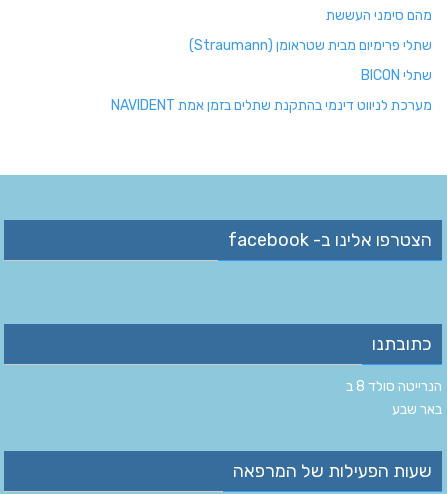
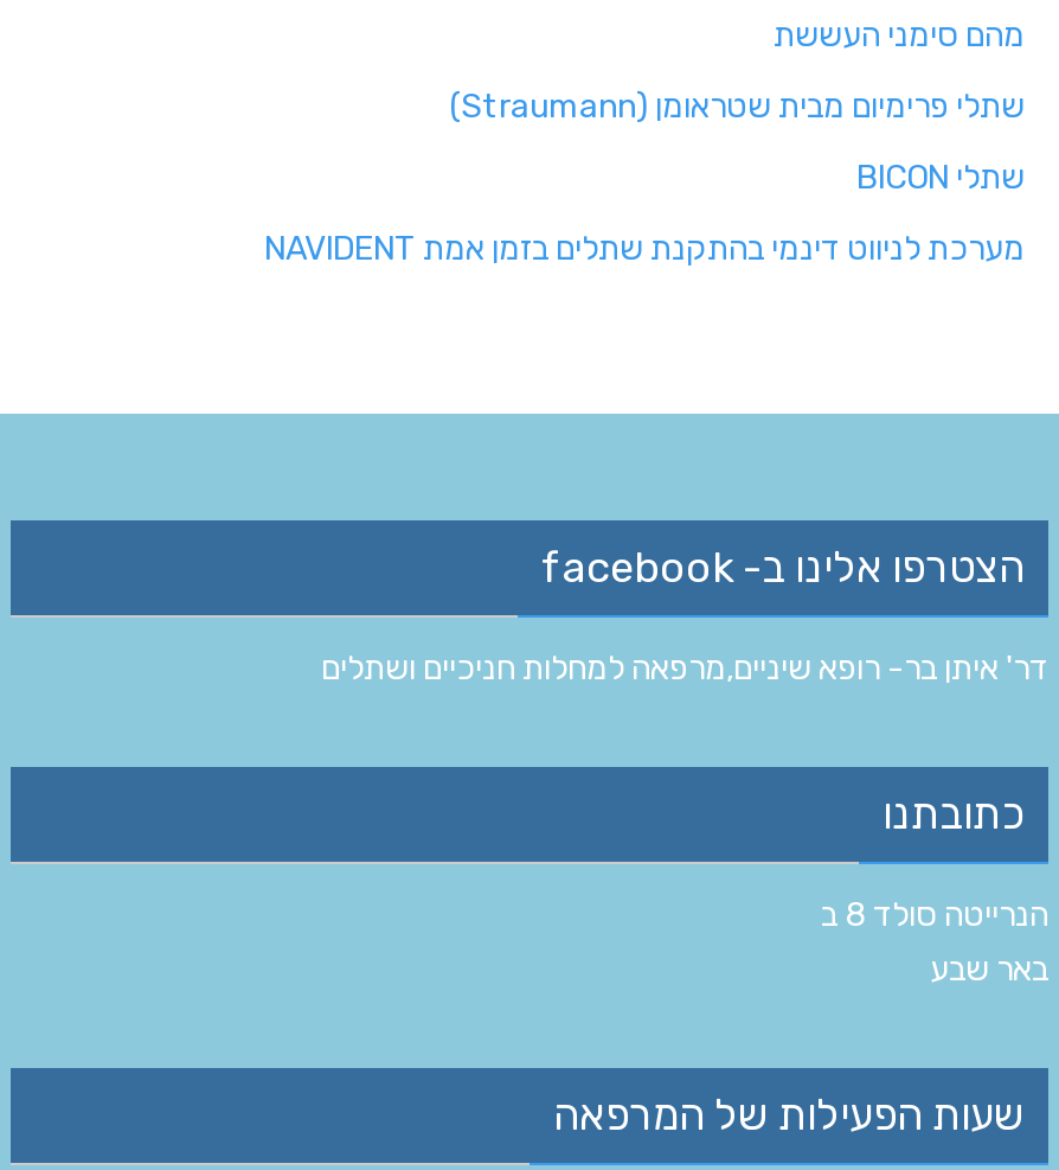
none -> [321,648,1048,688] דר' איתן בר- רופא שיניים,מרפאה למחלות חניכיים ושתלים

